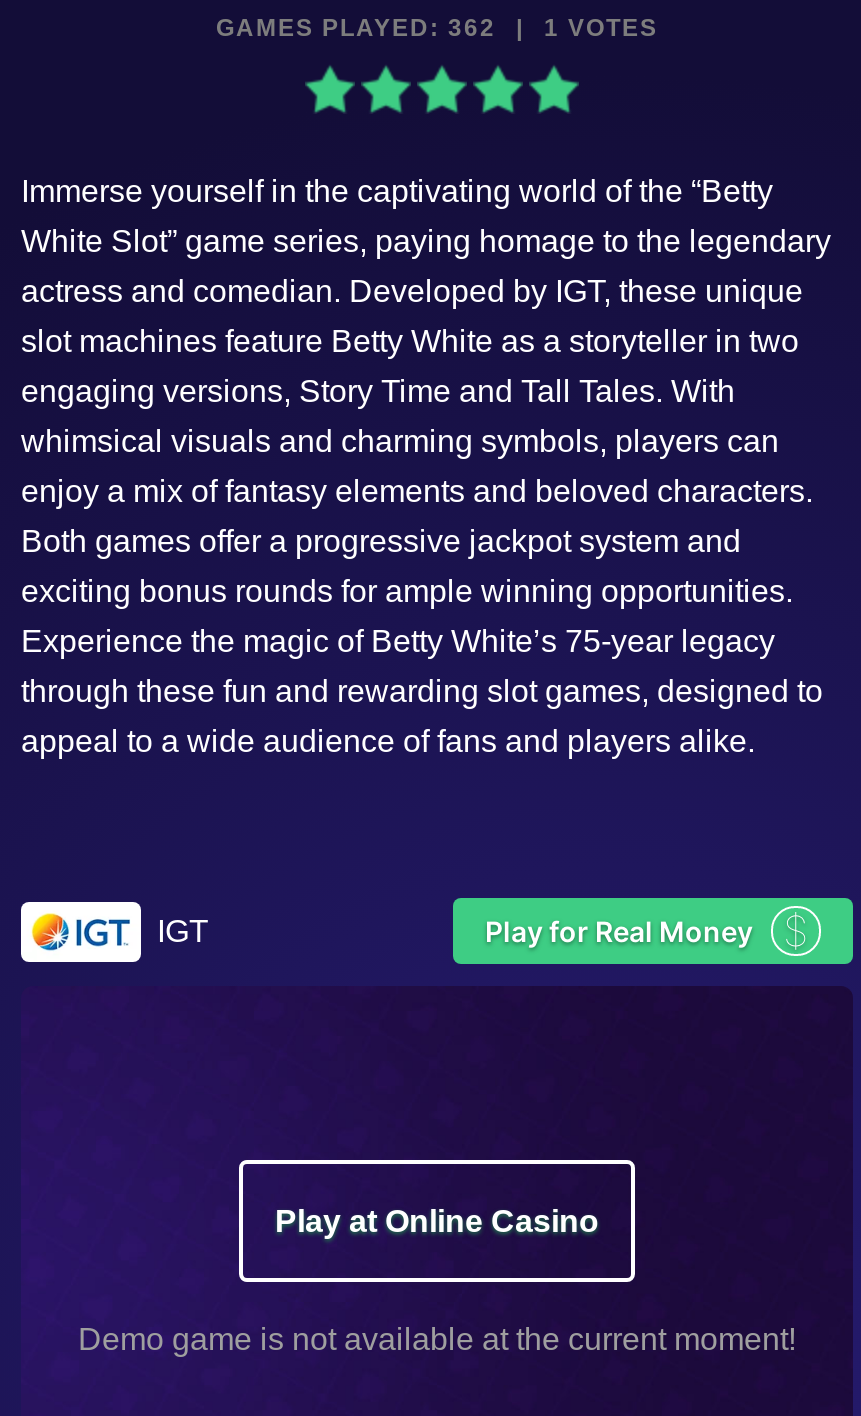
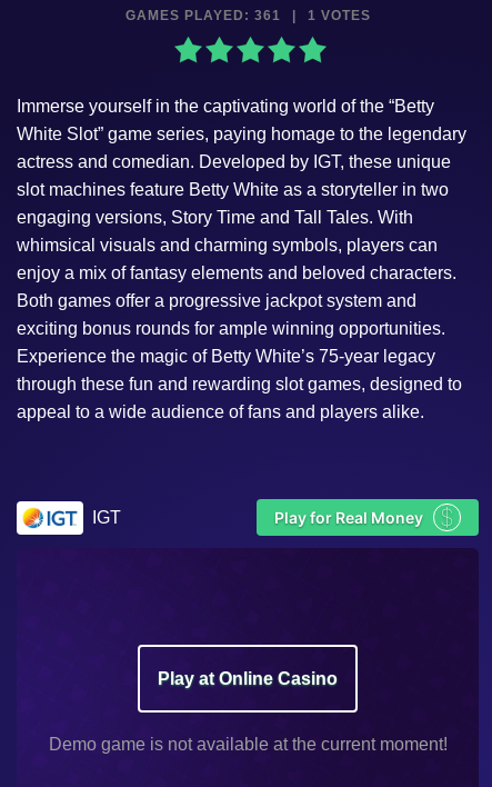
[216,13,496,41] GAMES PLAYED: 362 -> [125,7,280,23] GAMES PLAYED: 361

